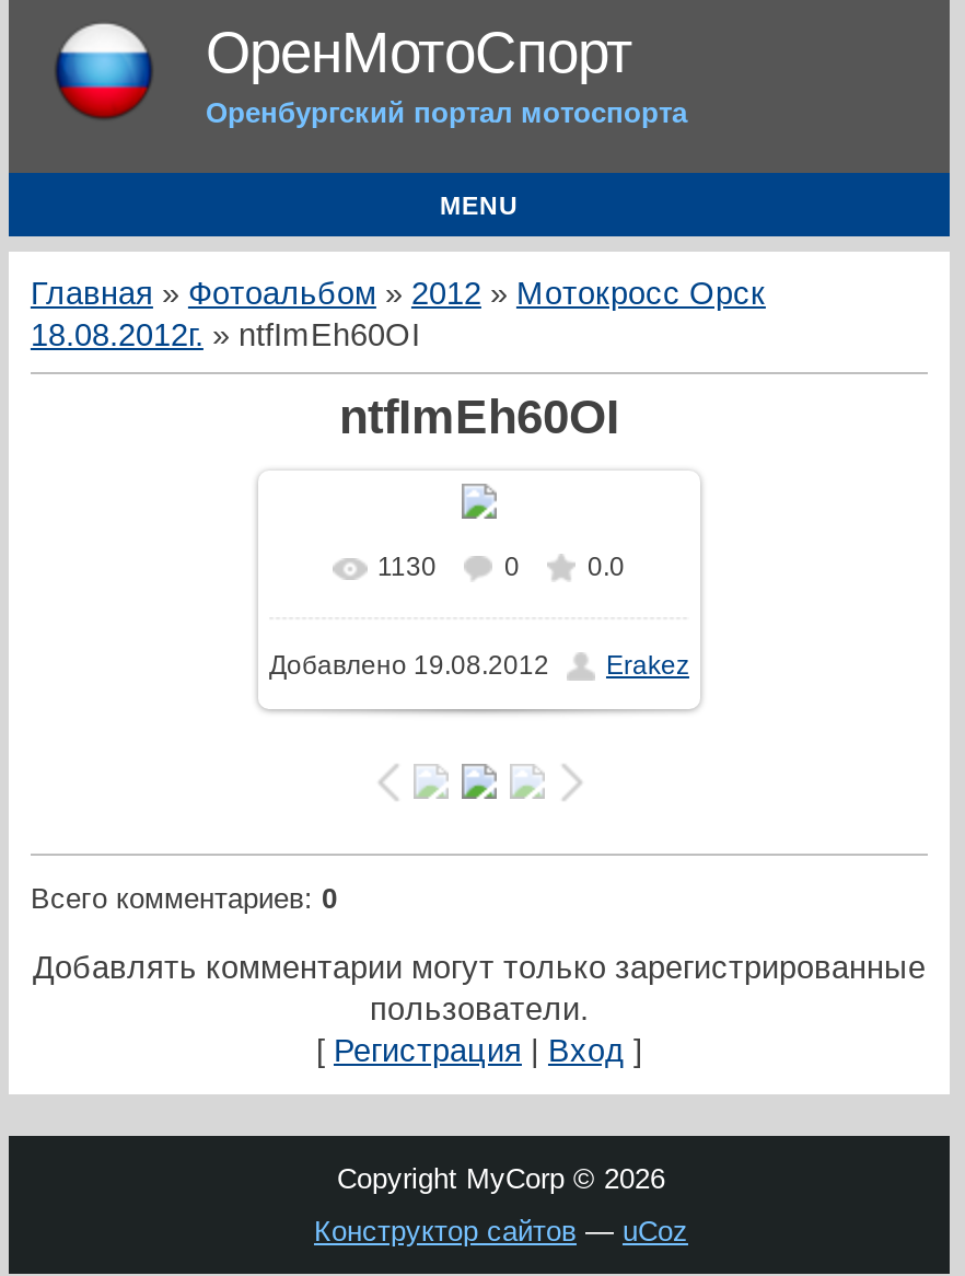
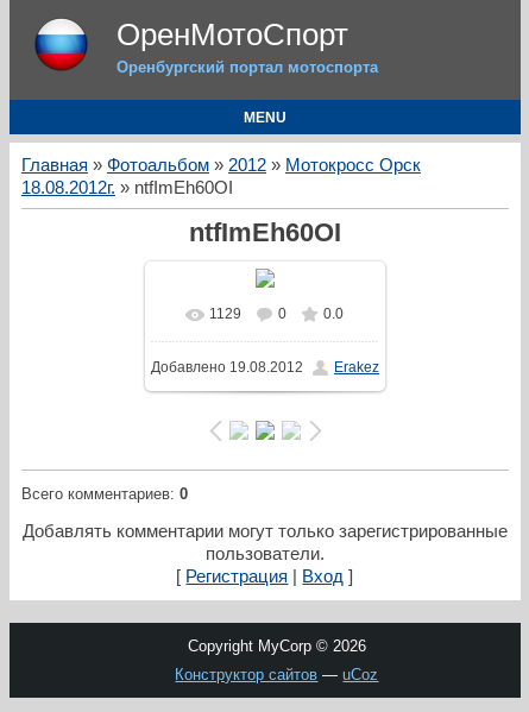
[377,552,437,583] 1130 -> [210,306,242,322] 1129

